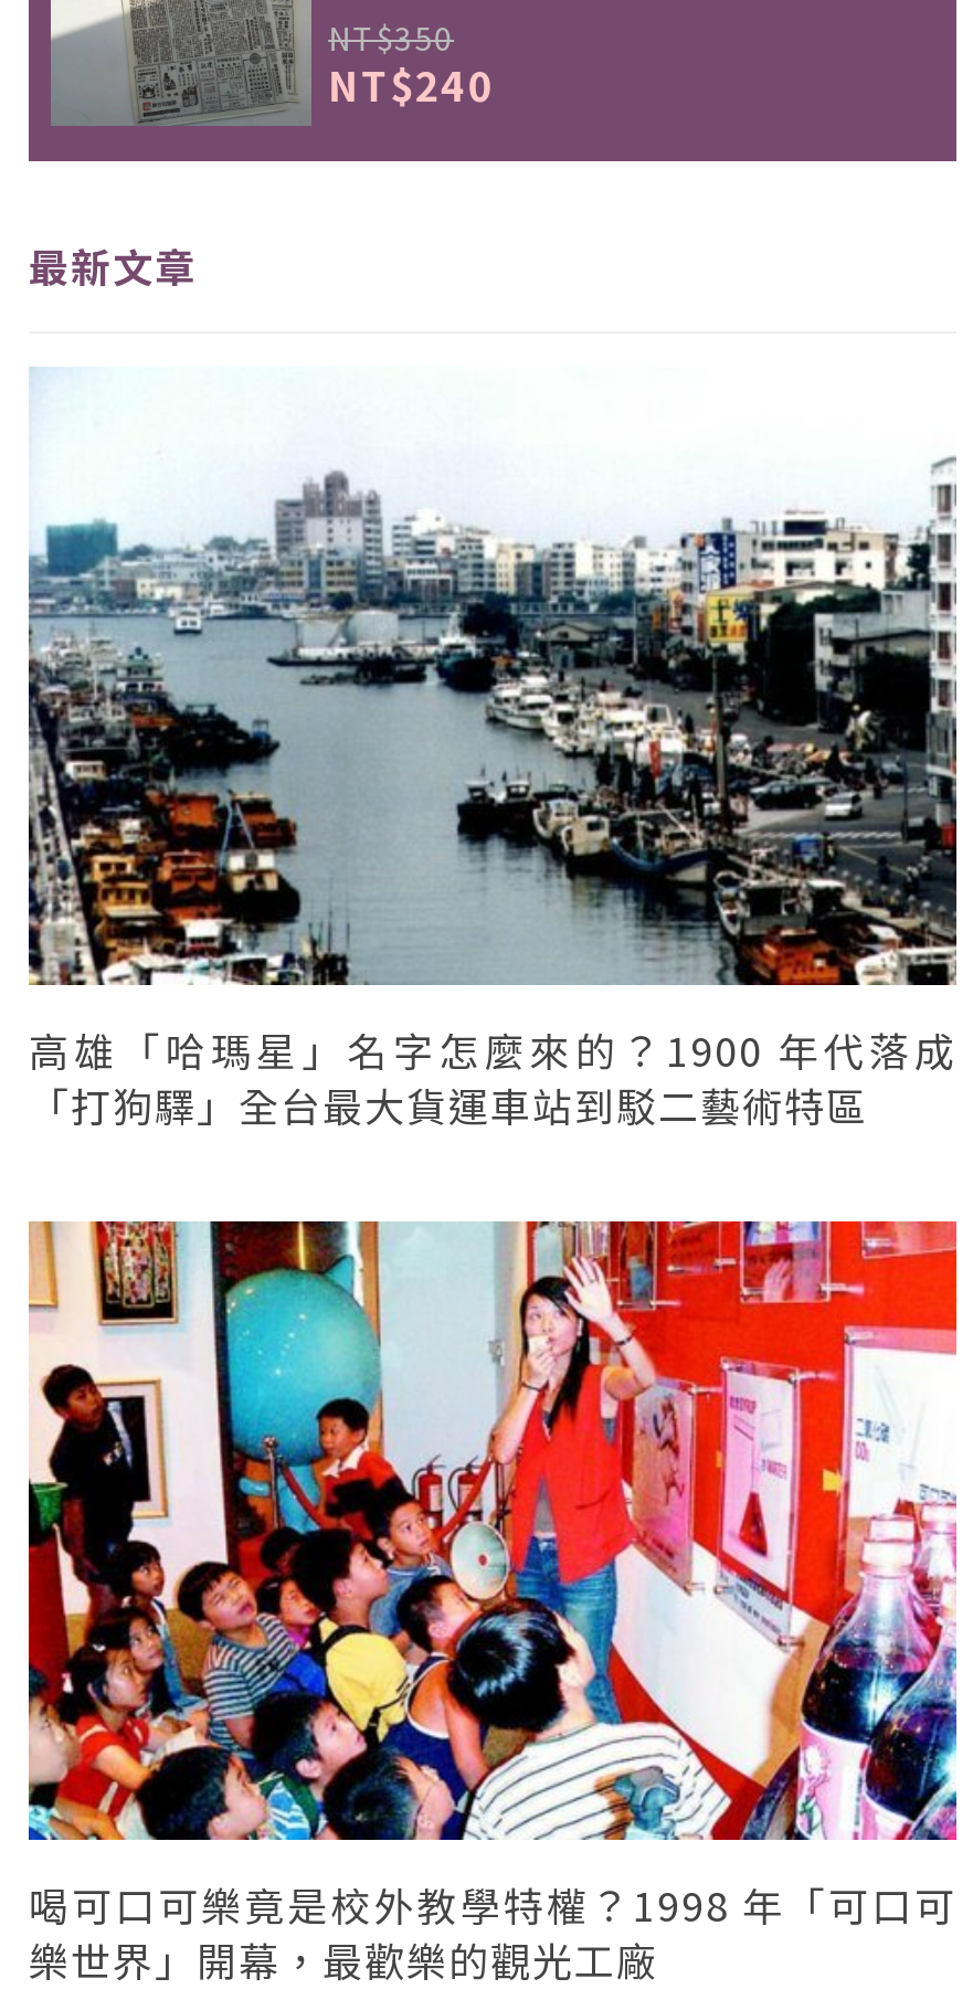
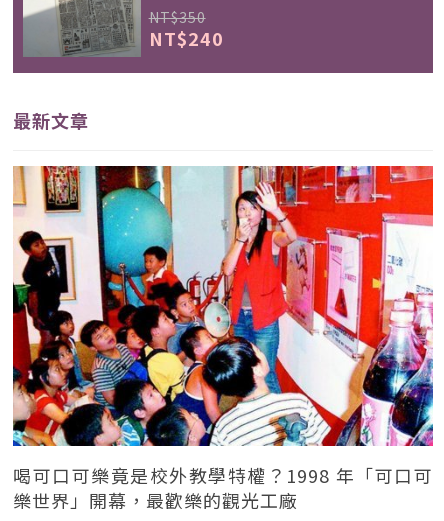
[27,367,959,1133] [image] | 高雄「哈瑪星」名字怎麼來的？1900 年代落成 | 「打狗驛」全台最大貨運車站到駁二藝術特區 -> none

